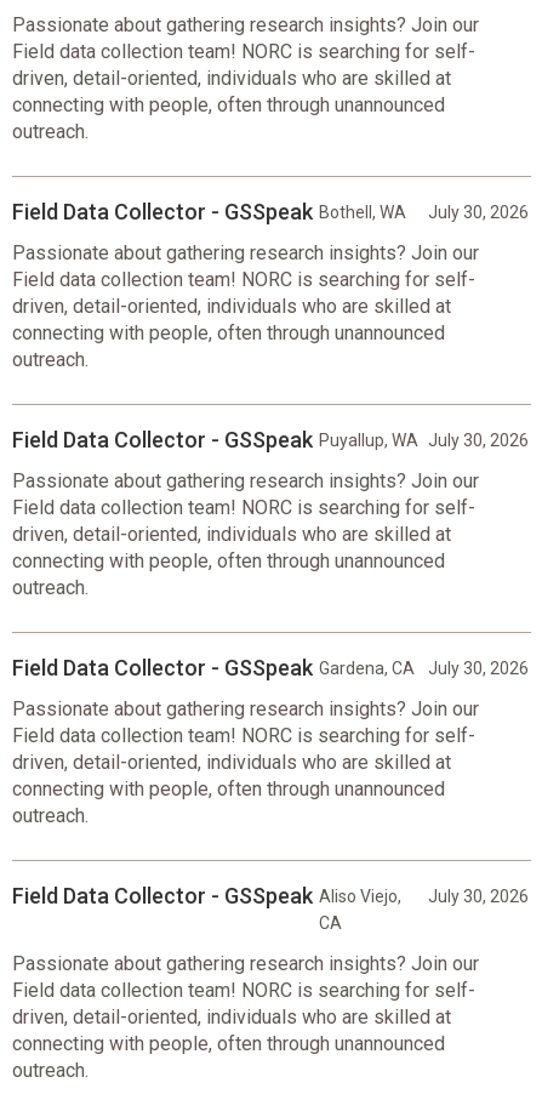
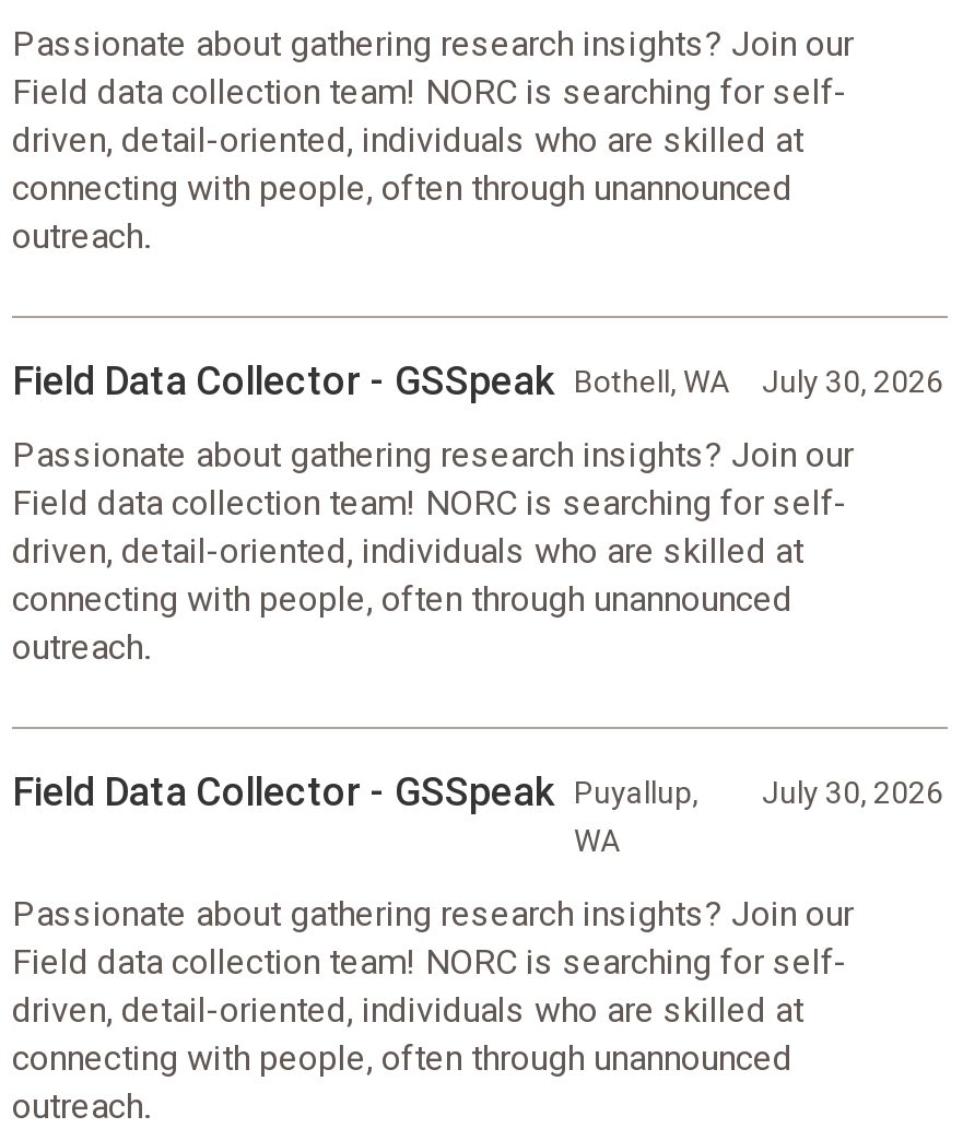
[12,427,529,933] Field Data Collector - GSSpeak Puyallup, WA July 30, 2026 | Passionate about gathering research insights? Join our | Field data collection team! NORC is searching for self- | driven, detail-oriented, individuals who are skilled at | connecting with people, often through unannounced | outreach. | Field Data Collector - GSSpeak Gardena, CA | July 30, 2026 | Passionate about gathering research insights? Join our | Field data collection team! NORC is searching for self- | driven, detail-oriented, individuals who are skilled at | connecting with people, often through unannounced | outreach. | Field Data Collector - GSSpeak Aliso Viejo, | CA -> [12,768,698,858] Field Data Collector - GSSpeak Puyallup, | WA

